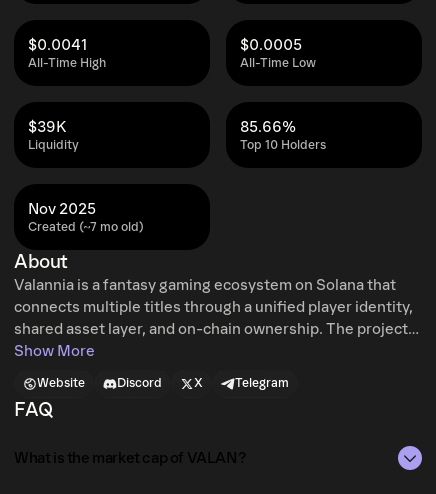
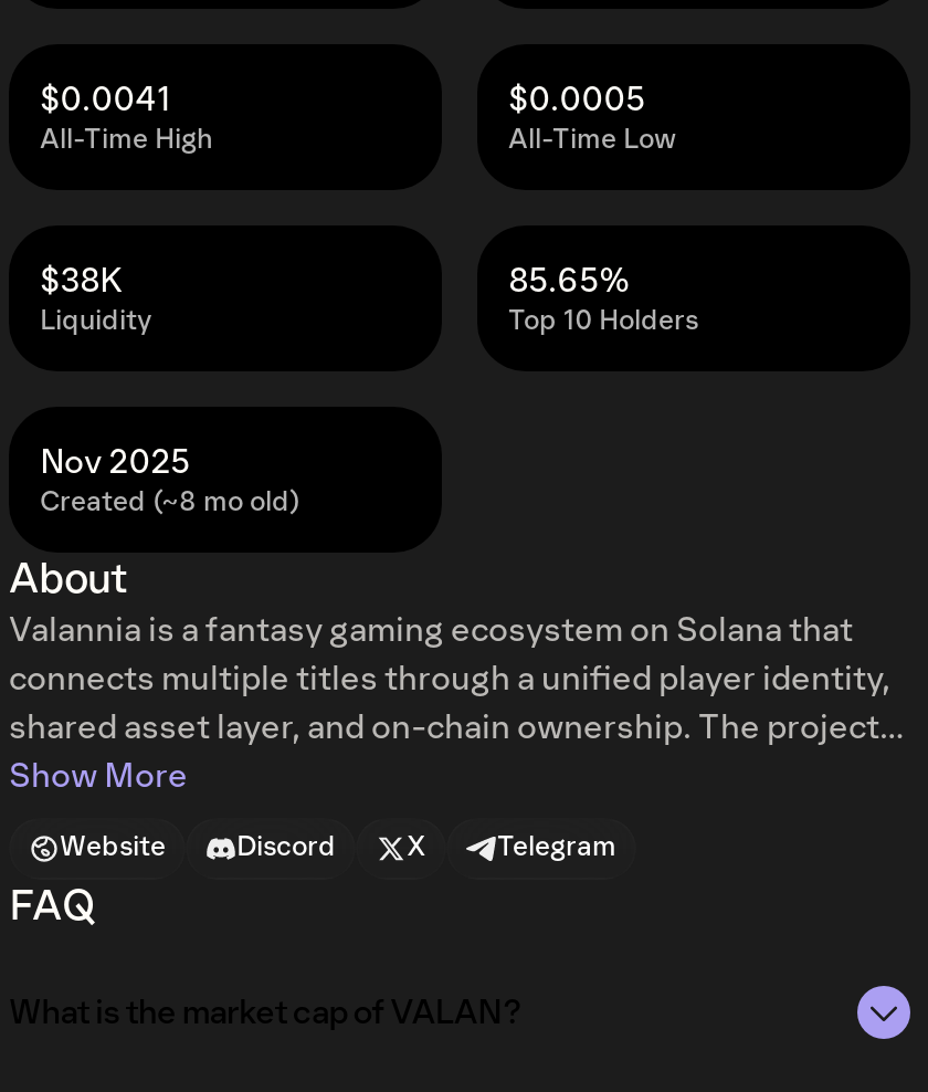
[28,118,67,136] $39K -> [40,261,124,301] $38K
[240,118,296,136] 85.66% -> [508,261,630,301] 85.65%
[28,220,144,235] Created (~7 mo old) -> [40,486,300,519] Created (~8 mo old)

